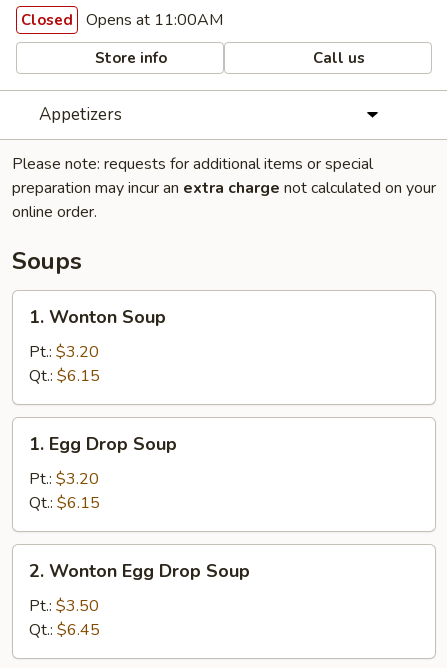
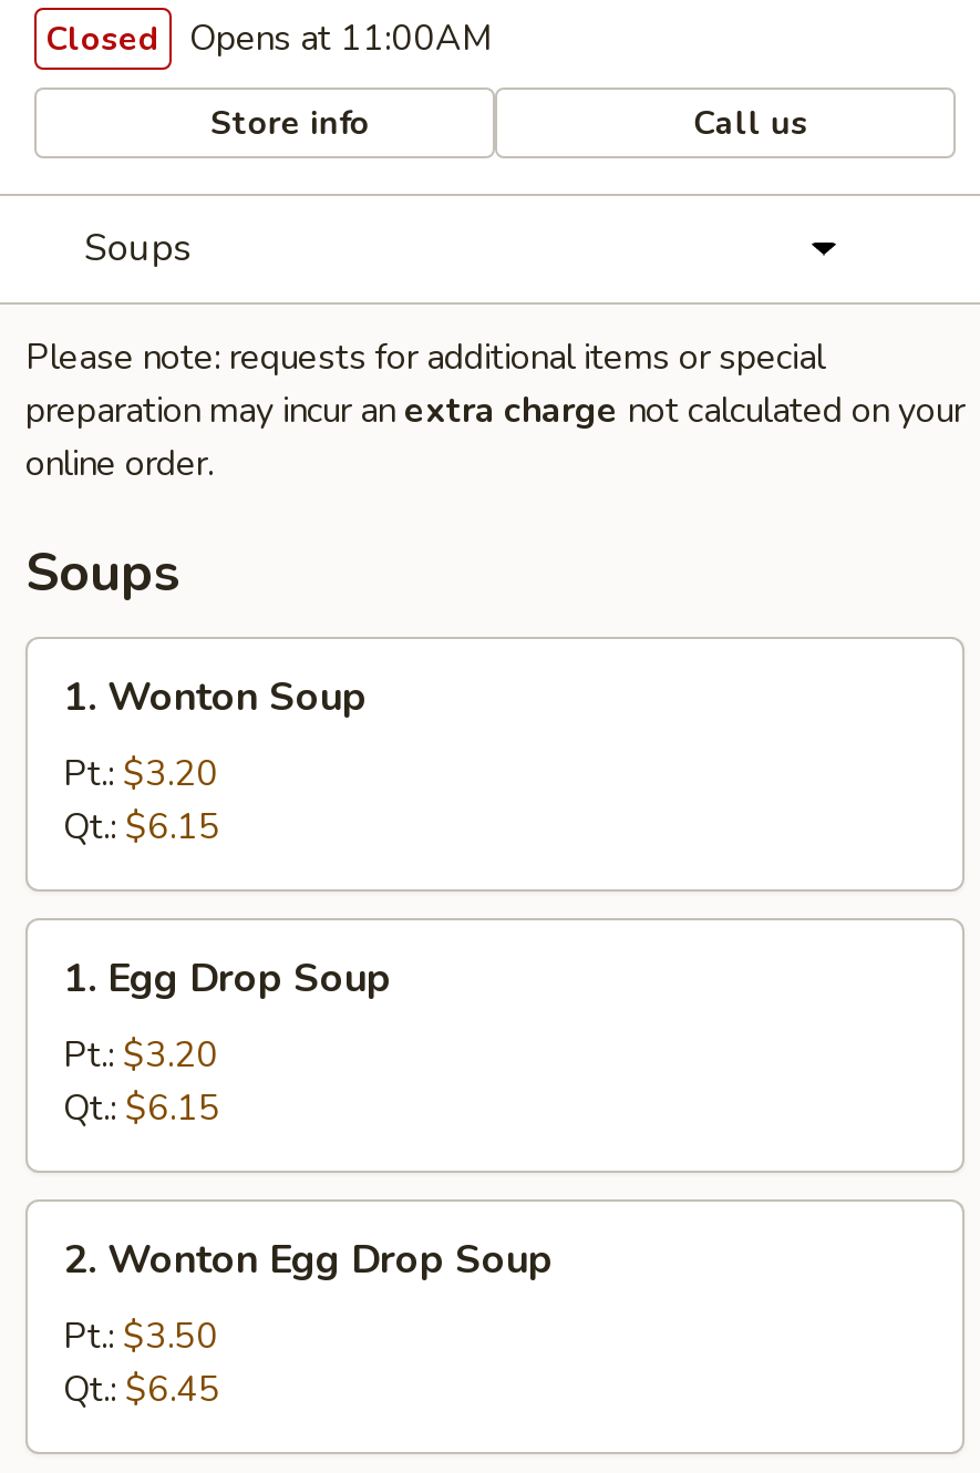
[39,103,122,126] Appetizers -> [84,223,191,274] Soups

